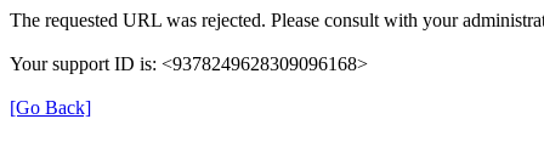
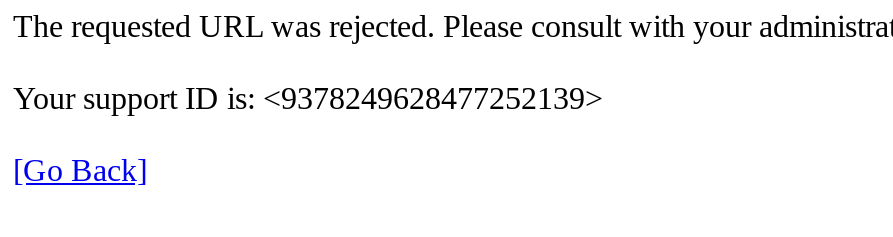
[10,53,368,74] Your support ID is: <9378249628309096168> -> [13,81,603,115] Your support ID is: <9378249628477252139>

